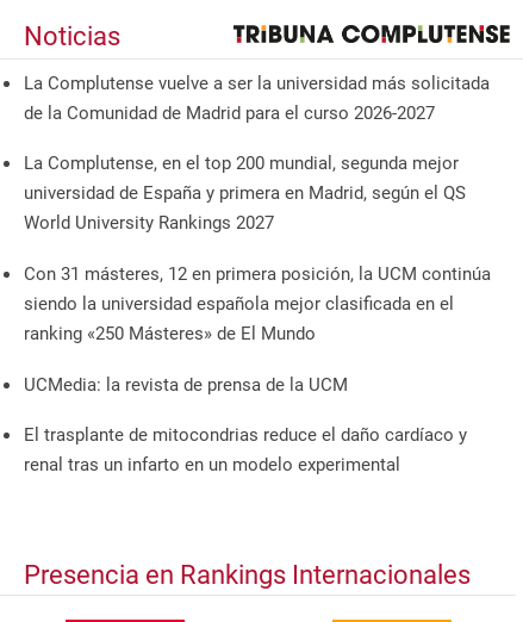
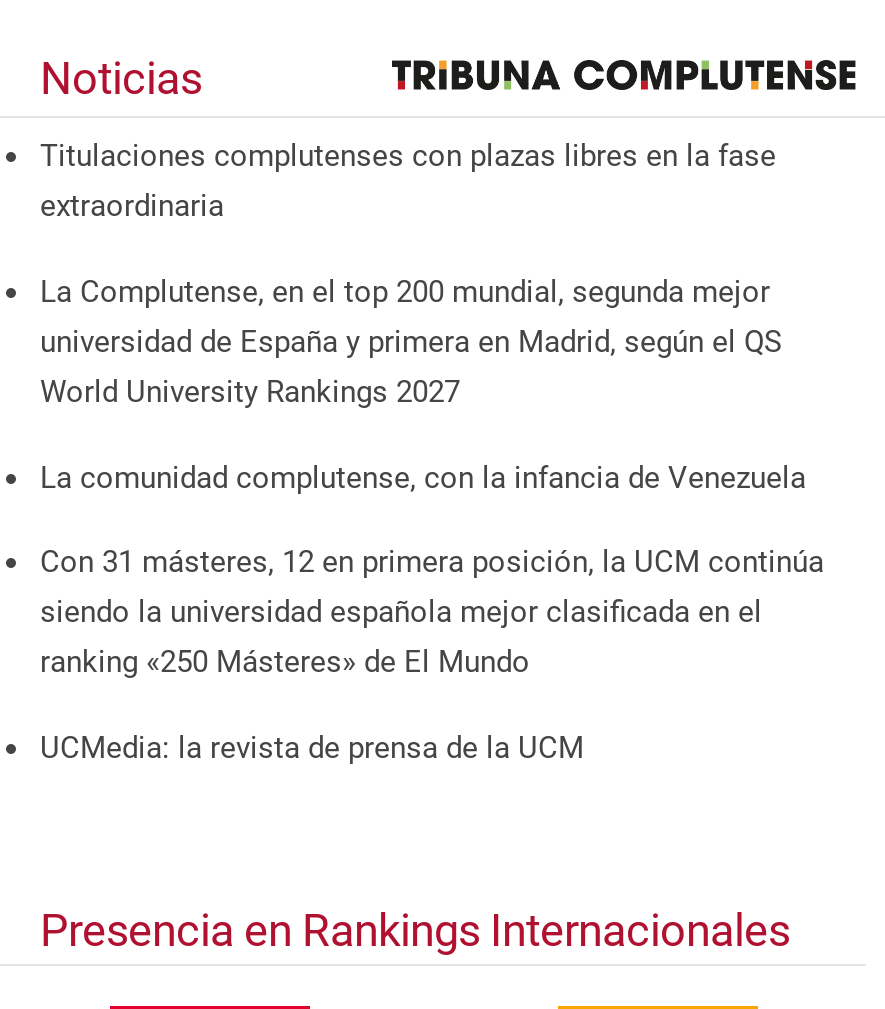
[24,72,490,124] La Complutense vuelve a ser la universidad más solicitada | de la Comunidad de Madrid para el curso 2026-2027 -> [40,139,776,225] Titulaciones complutenses con plazas libres en la fase | extraordinaria
none -> [40,459,806,495] La comunidad complutense, con la infancia de Venezuela
moved [24,263,491,395] -> [40,544,824,765]: Con 31 másteres, 12 en primera posición, la UCM continúa | siendo la universidad española mejor clasificada en el | ranking «250 Másteres» de El Mundo | UCMedia: la revista de prensa de la UCM
[24,424,467,476] El trasplante de mitocondrias reduce el daño cardíaco y | renal tras un infarto en un modelo experimental -> none

